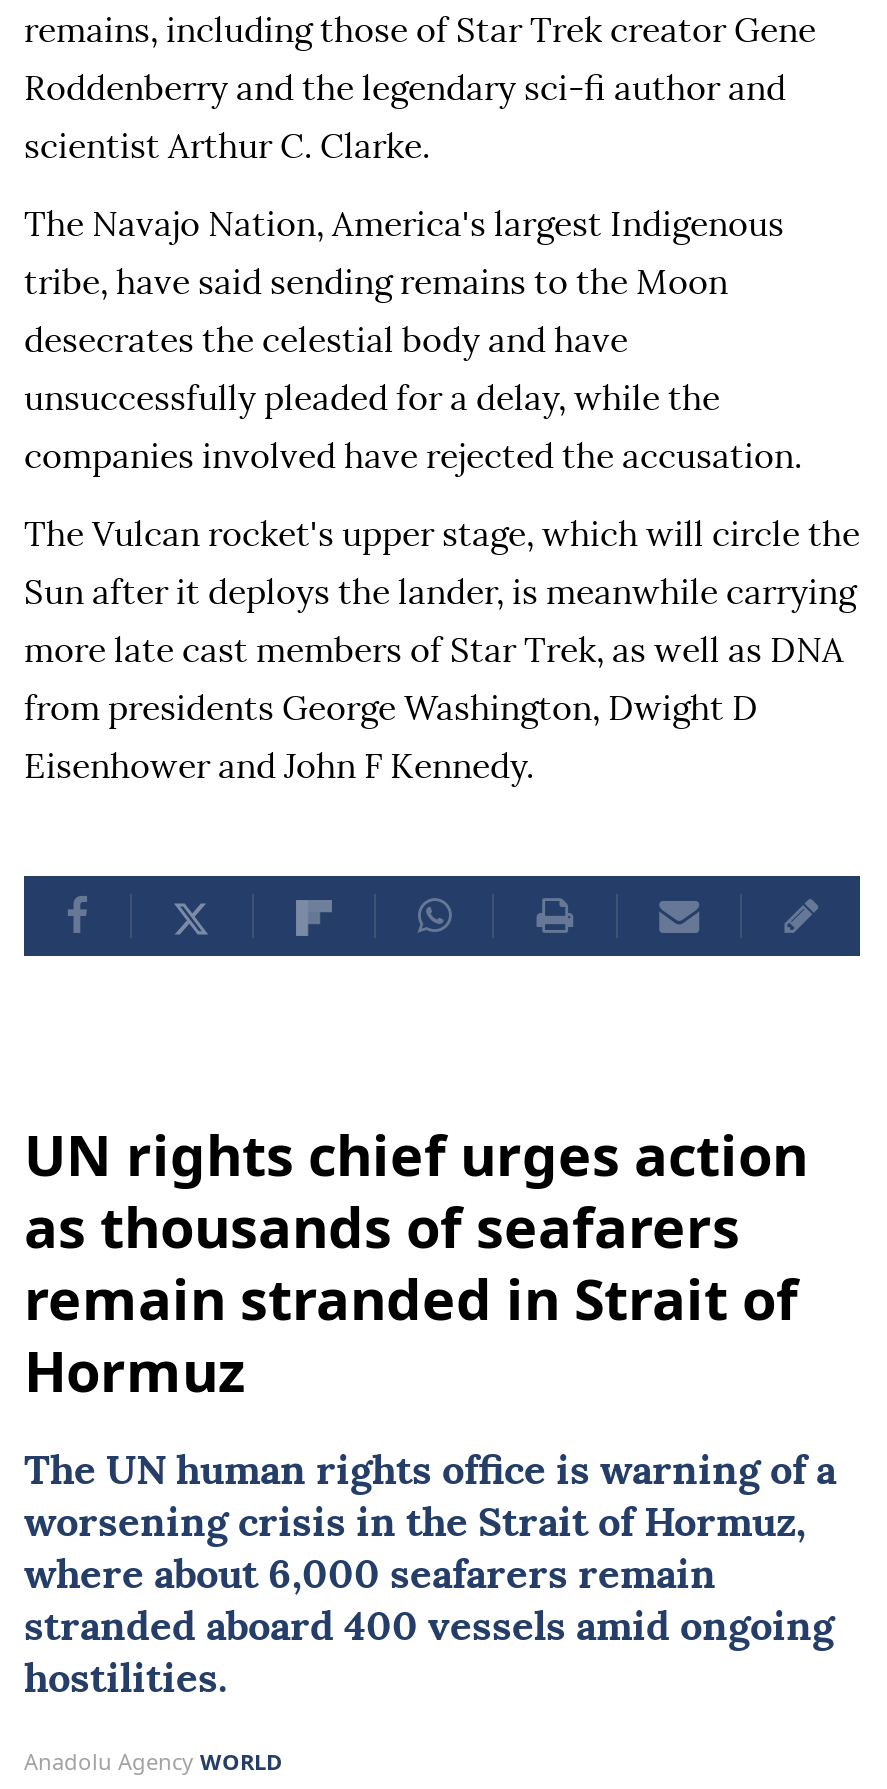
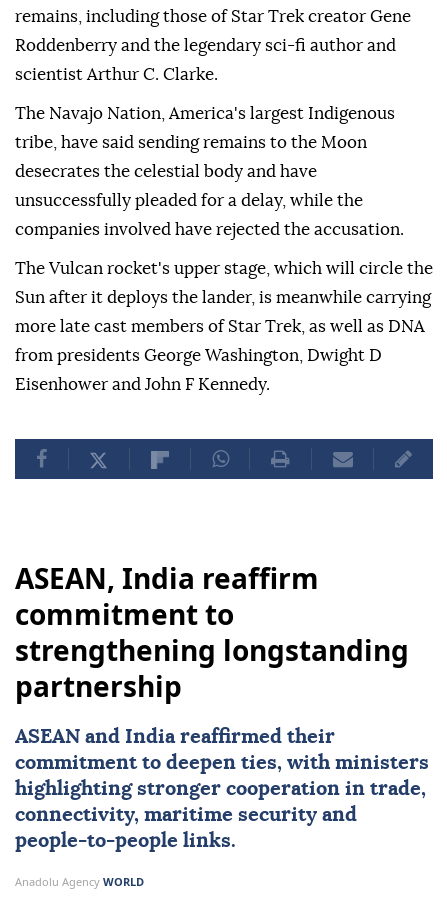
[24,1116,808,1408] UN rights chief urges action | as thousands of seafarers | remain stranded in Strait of | Hormuz -> [15,559,409,705] ASEAN, India reaffirm | commitment to | strengthening longstanding | partnership
[24,1452,836,1700] The UN human rights office is warning of a | worsening crisis in the Strait of Hormuz, | where about 6,000 seafarers remain | stranded aboard 400 vessels amid ongoing | hostilities. -> [15,727,429,851] ASEAN and India reaffirmed their | commitment to deepen ties, with ministers | highlighting stronger cooperation in trade, | connectivity, maritime security and | people-to-people links.

